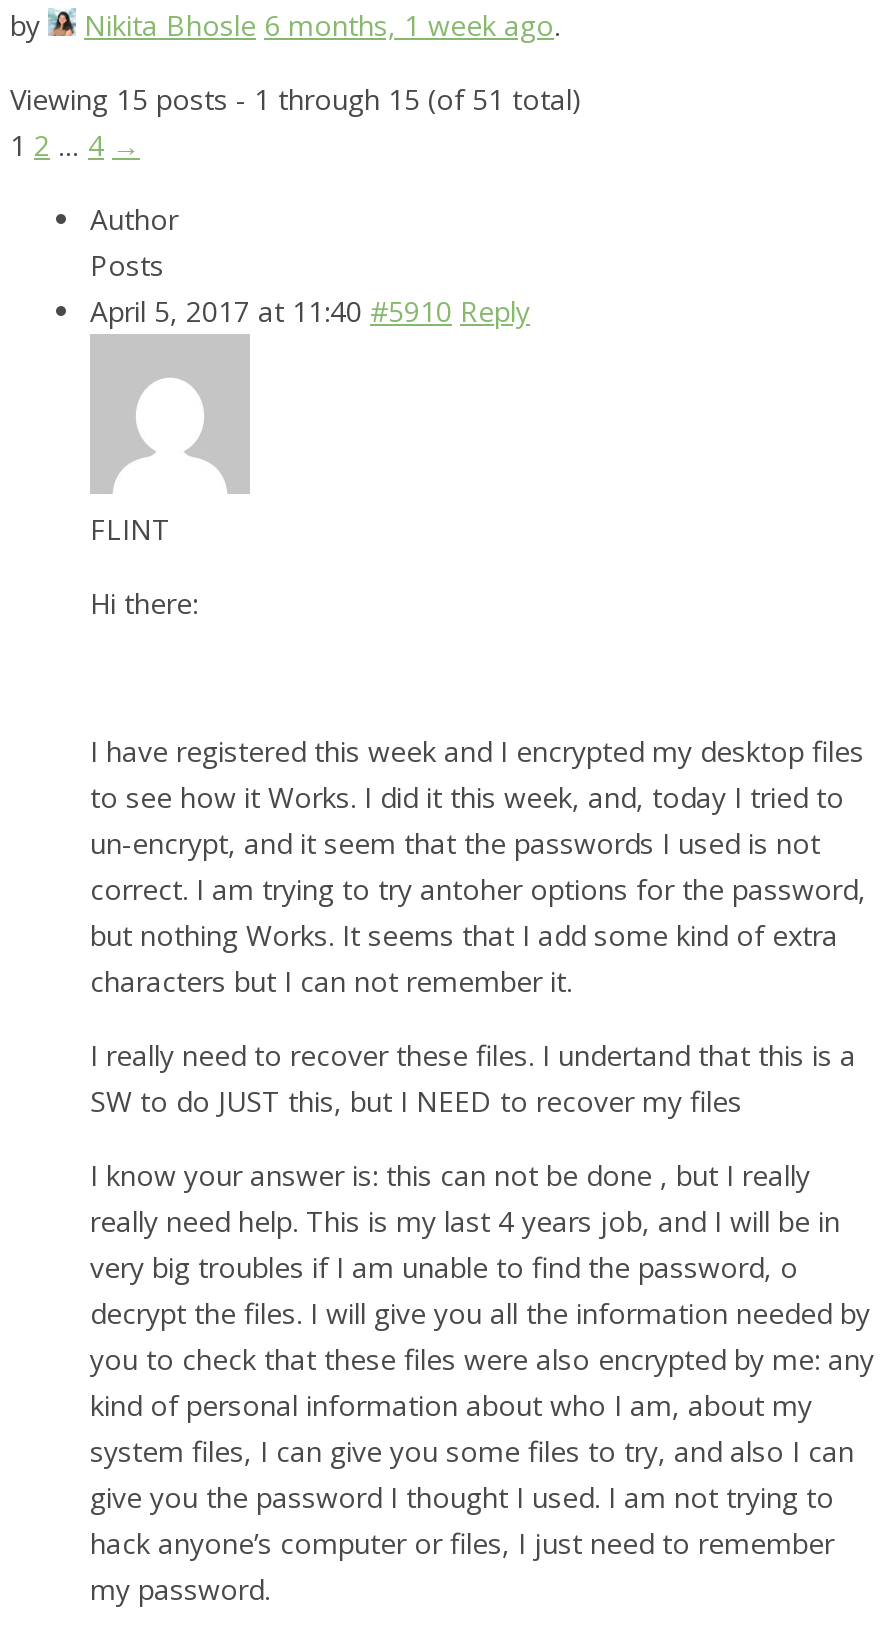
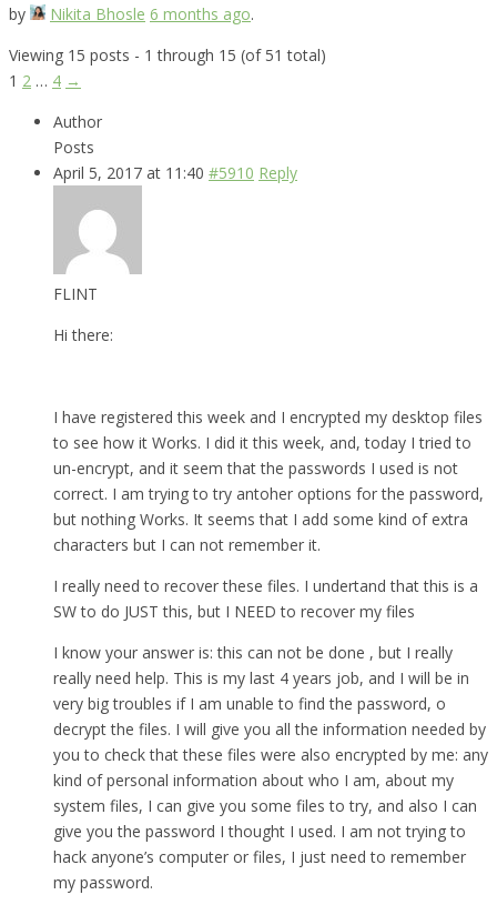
[84,5,560,43] Nikita Bhosle 6 months, 1 week ago. -> [50,3,254,24] Nikita Bhosle 6 months ago.

